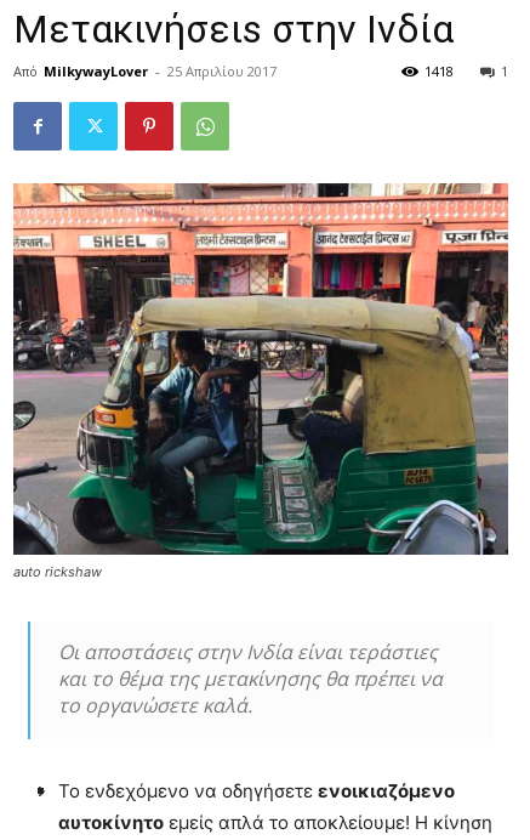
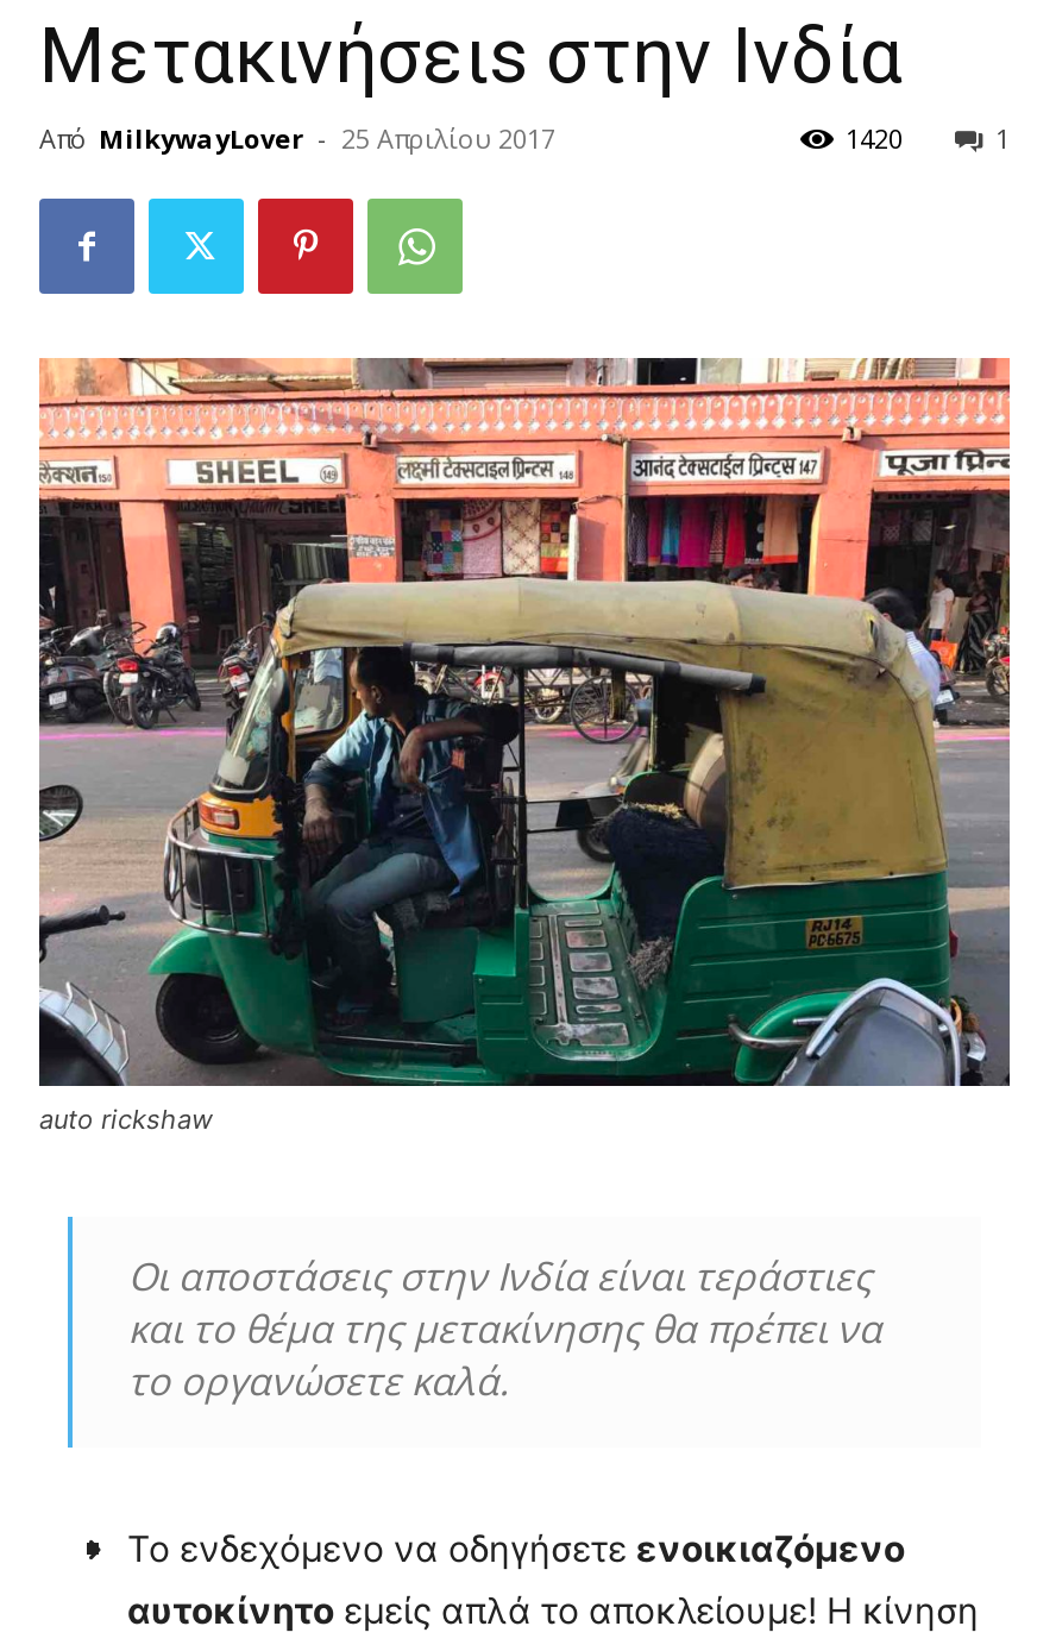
[424,62,454,80] 1418 -> [846,120,903,156] 1420

